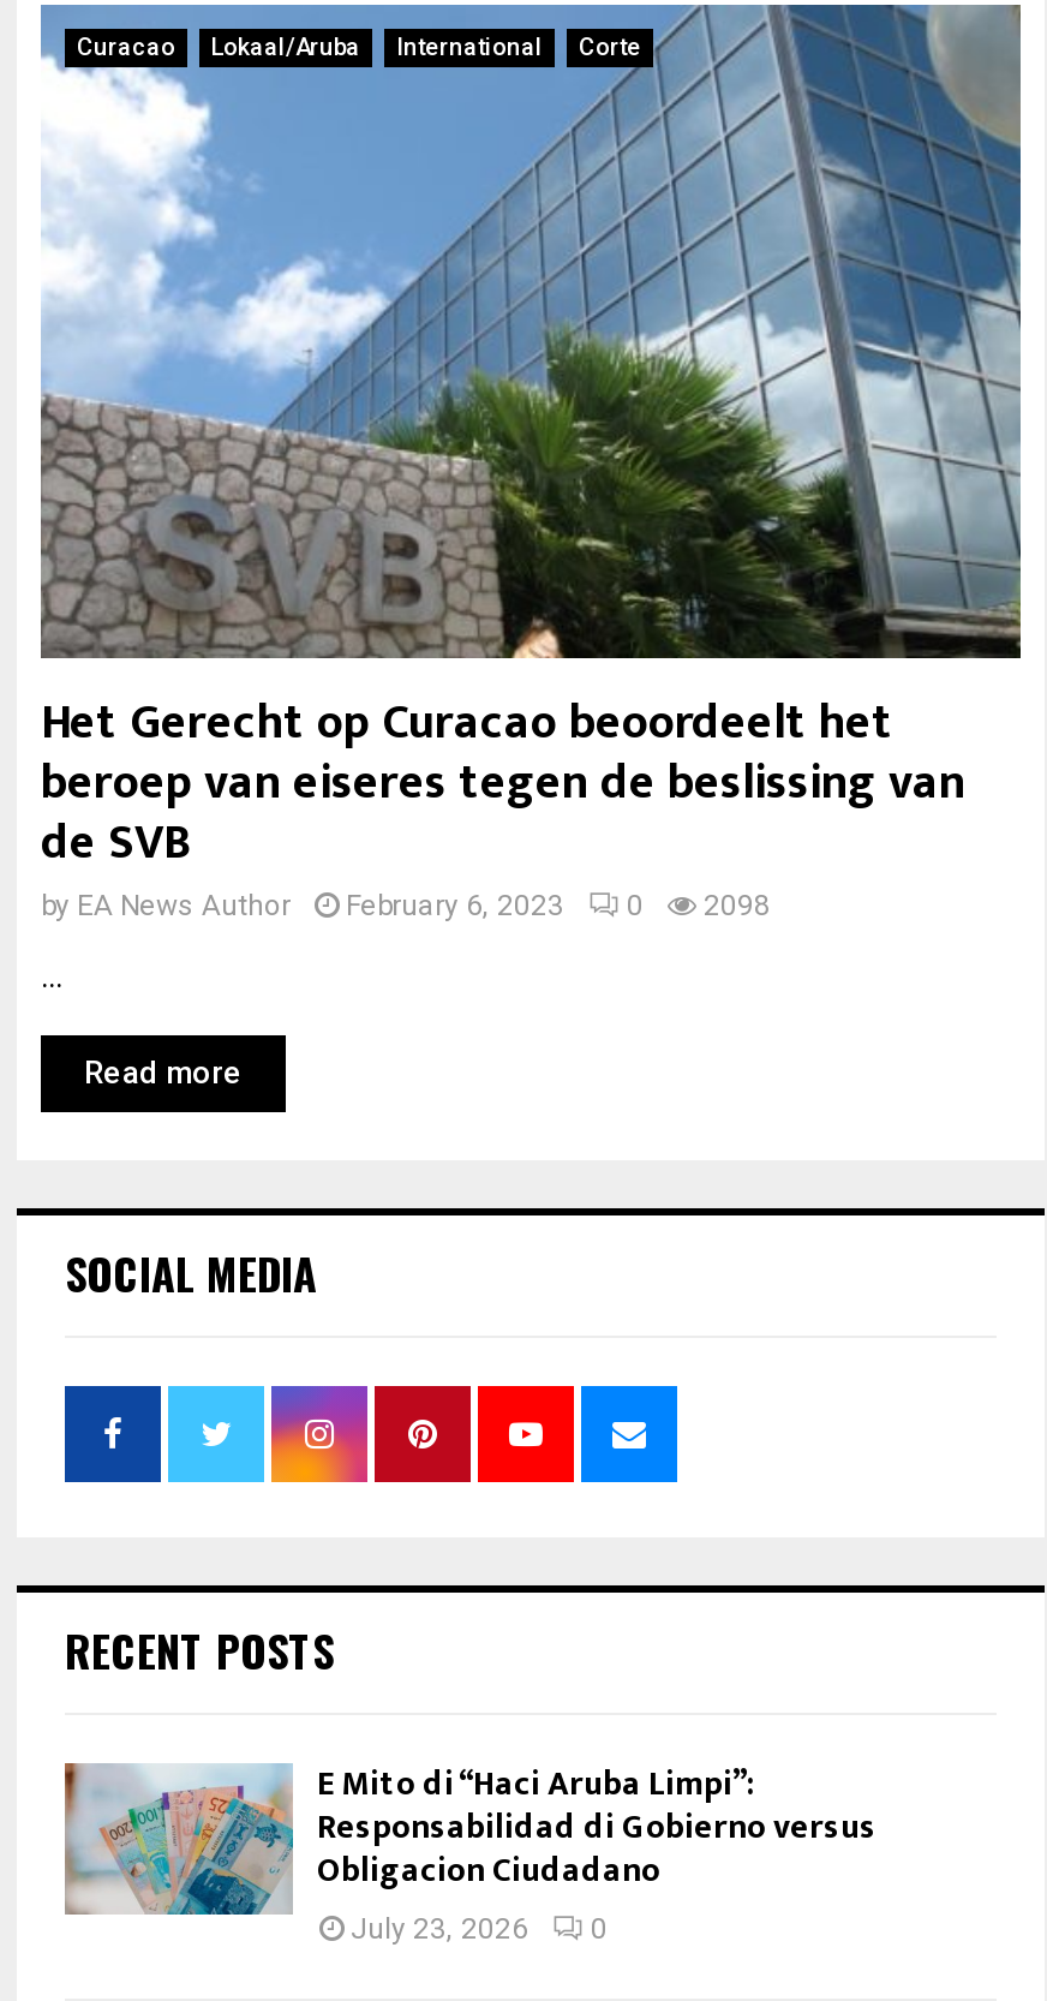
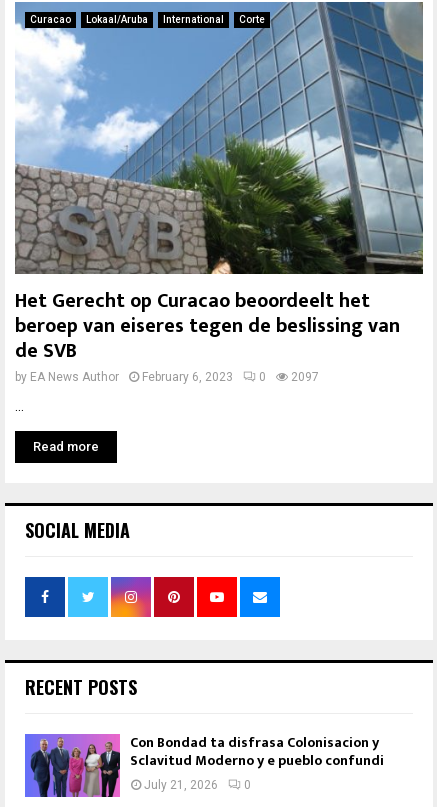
[41,889,771,922] by EA News Author February 6, 2023 0 2098 -> [15,370,319,384] by EA News Author February 6, 2023 0 2097
[62,1756,877,1958] [image] | E Mito di “Haci Aruba Limpi”: | Responsabilidad di Gobierno versus | Obligacion Ciudadano | July 23, 2026 -> [24,731,384,798] [image] | Con Bondad ta disfrasa Colonisacion y | Sclavitud Moderno y e pueblo confundi | July 21, 2026

